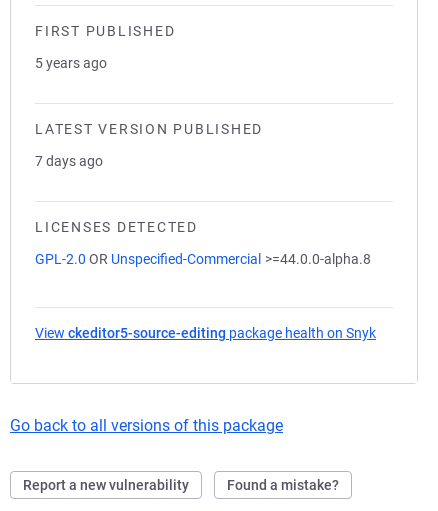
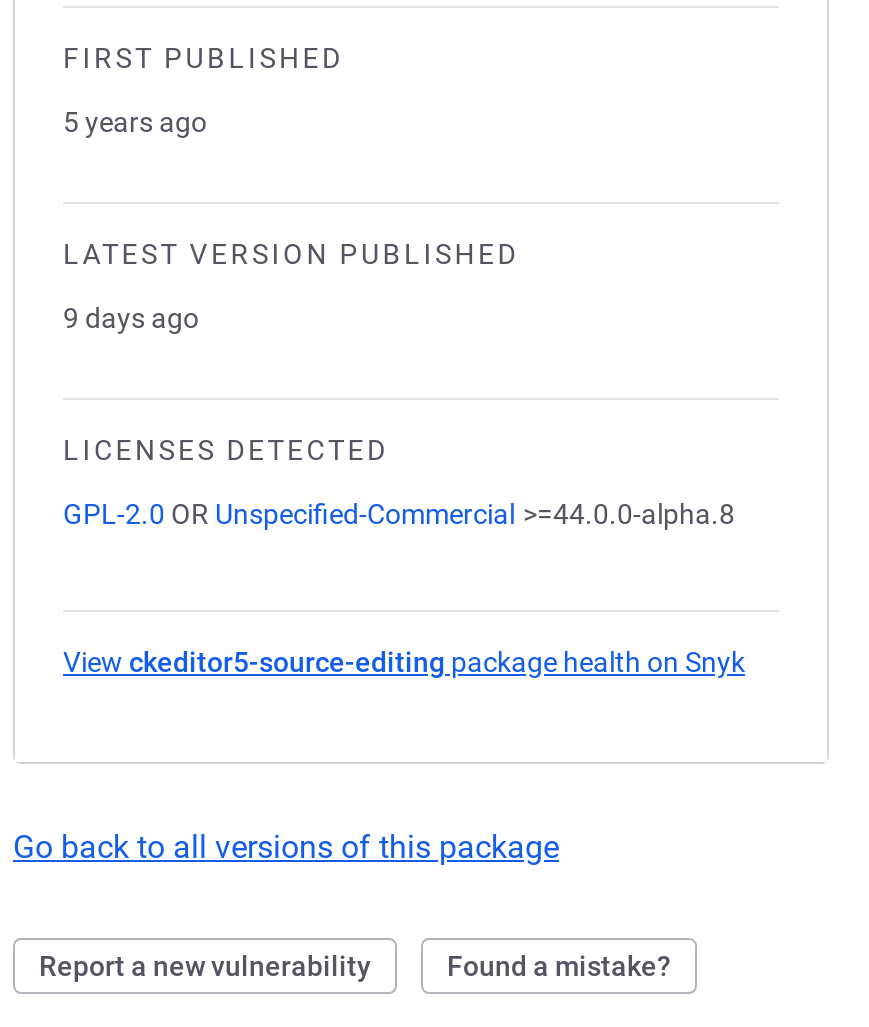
[35,153,103,169] 7 days ago -> [63,302,199,334] 9 days ago

